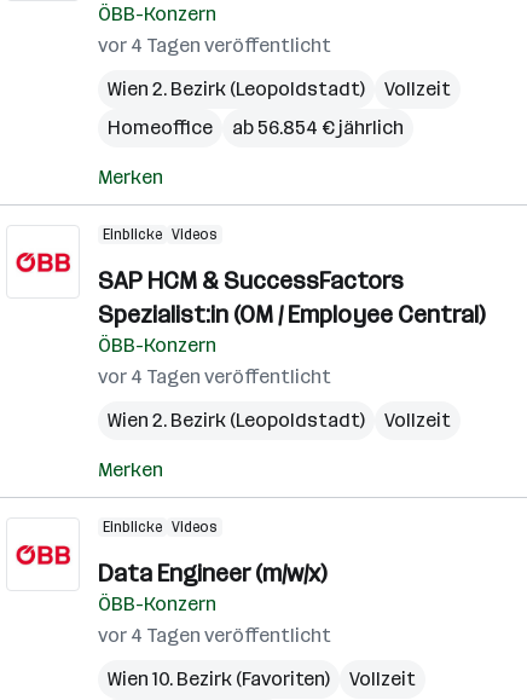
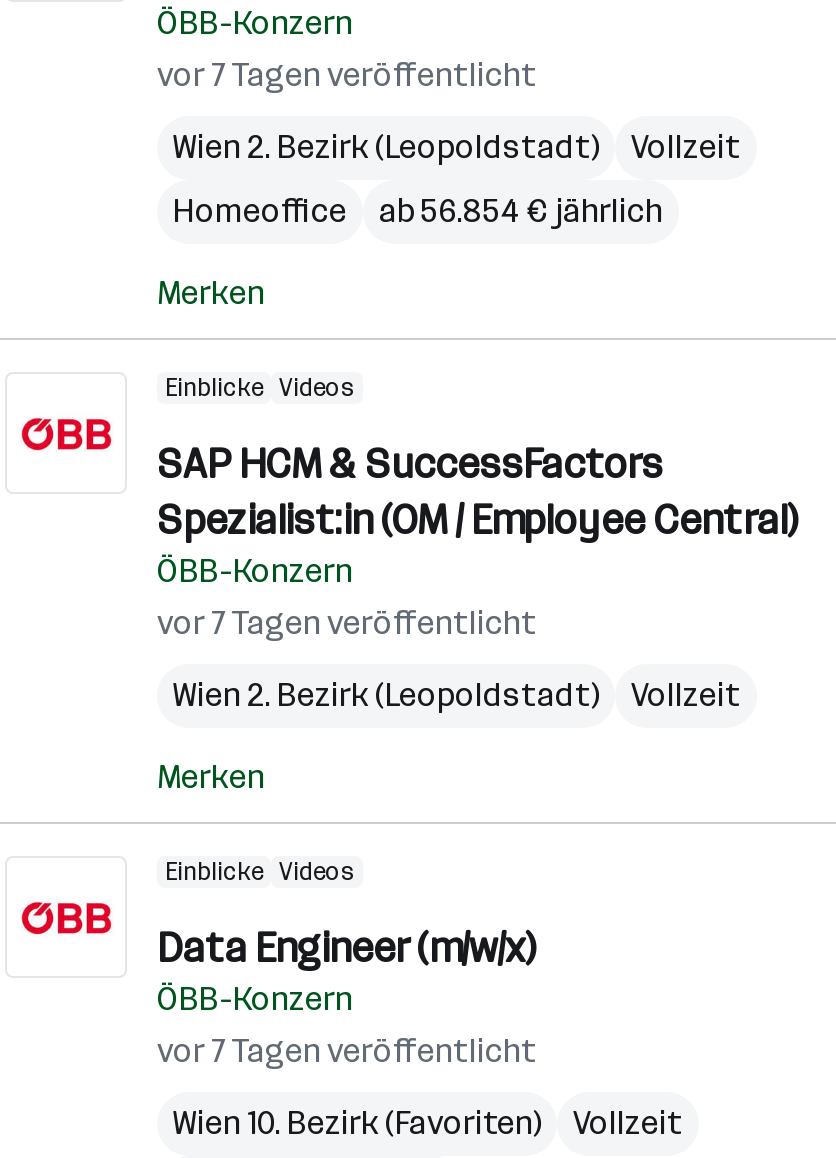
[98,34,331,57] vor 4 Tagen veröffentlicht -> [157,56,537,94] vor 7 Tagen veröffentlicht
[98,365,331,388] vor 4 Tagen veröffentlicht -> [157,604,537,642] vor 7 Tagen veröffentlicht
[98,624,331,647] vor 4 Tagen veröffentlicht -> [157,1032,537,1070] vor 7 Tagen veröffentlicht

